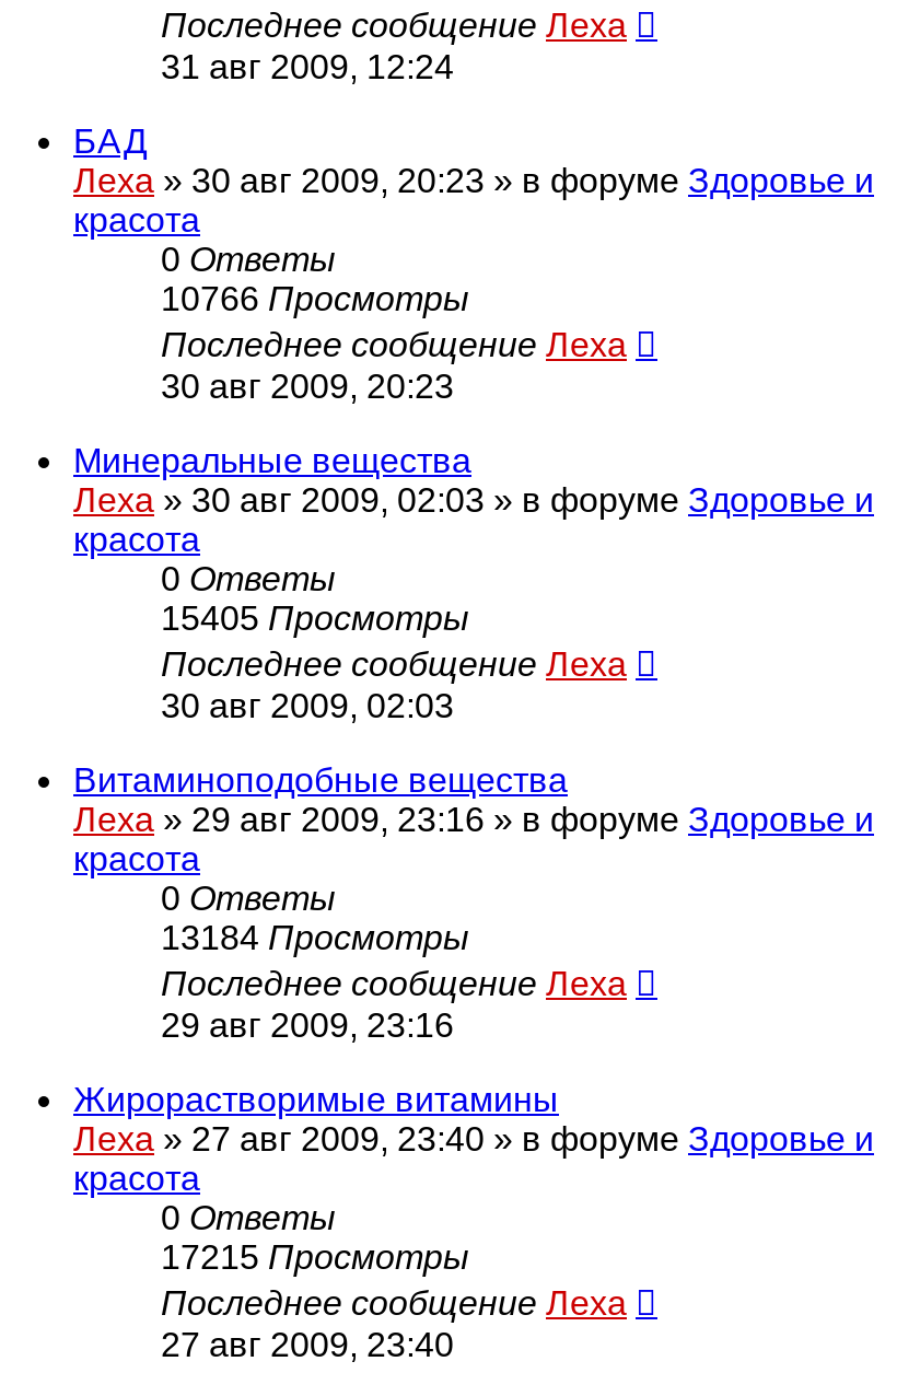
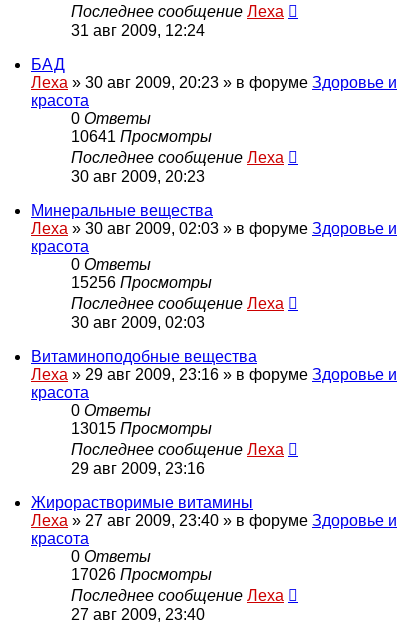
[161,280,469,317] 10766 Просмотры -> [71,128,212,145] 10641 Просмотры
[161,599,469,637] 15405 Просмотры -> [71,274,212,291] 15256 Просмотры
[161,919,469,956] 13184 Просмотры -> [71,420,212,437] 13015 Просмотры
[161,1238,469,1275] 17215 Просмотры -> [71,566,212,583] 17026 Просмотры

